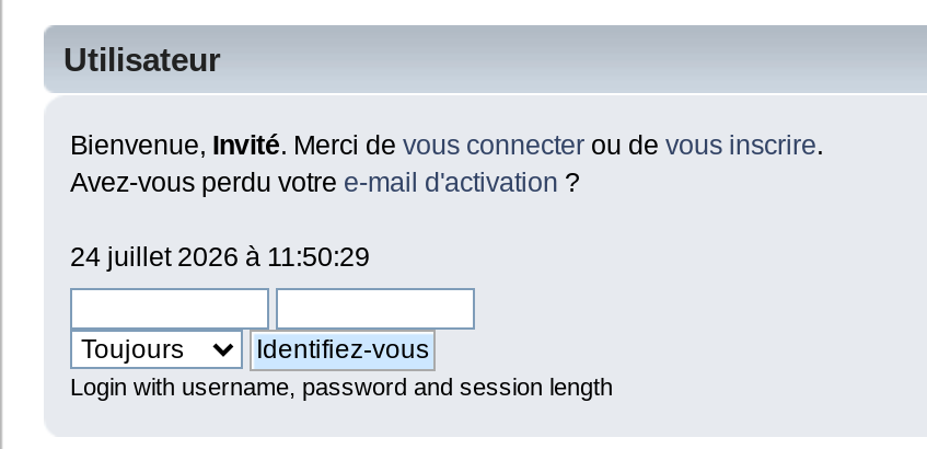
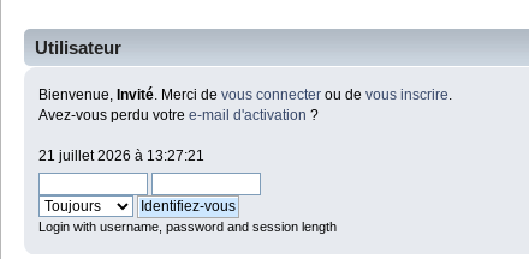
[70,242,370,273] 24 juillet 2026 à 11:50:29 -> [38,148,204,164] 21 juillet 2026 à 13:27:21

